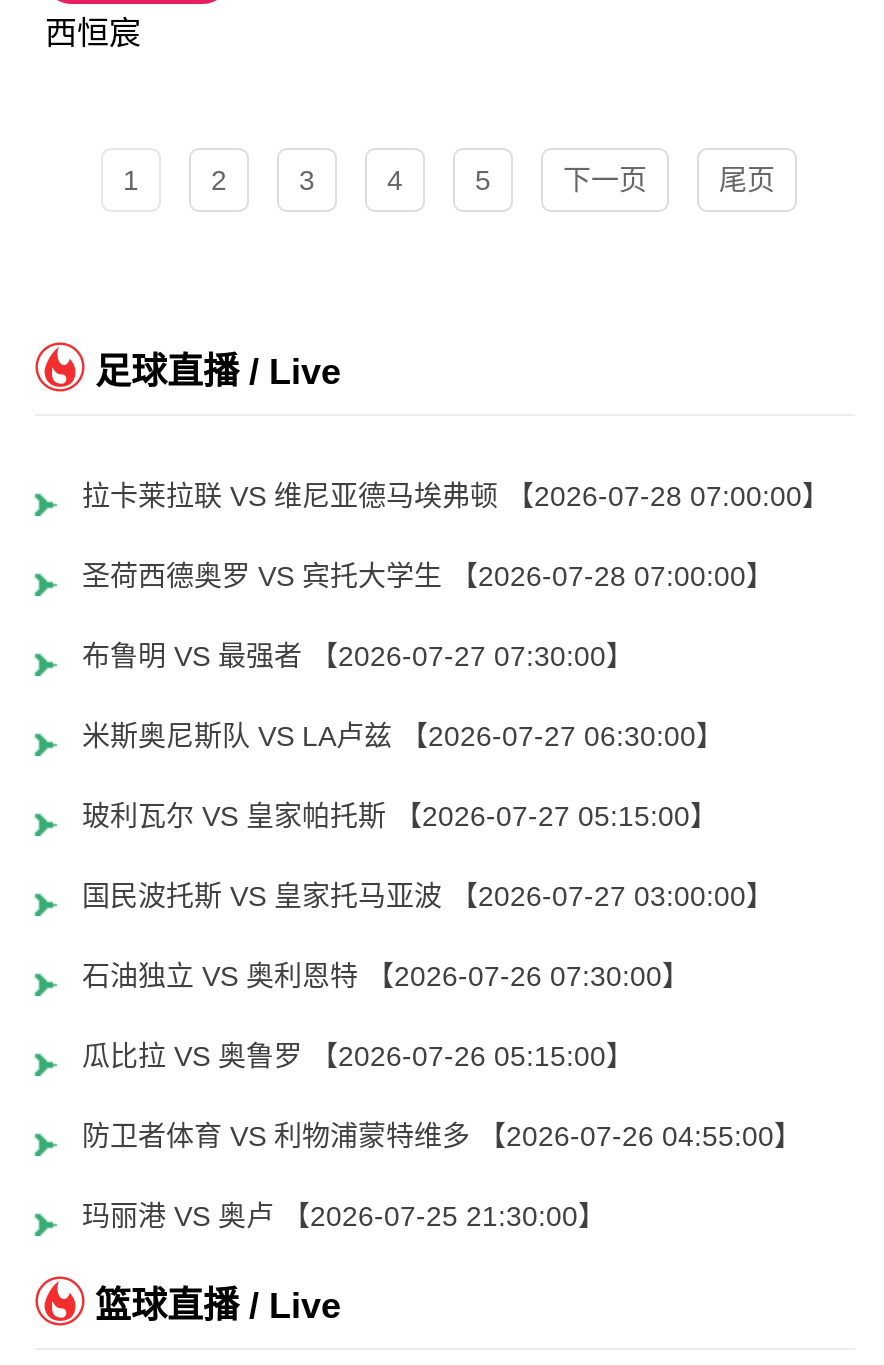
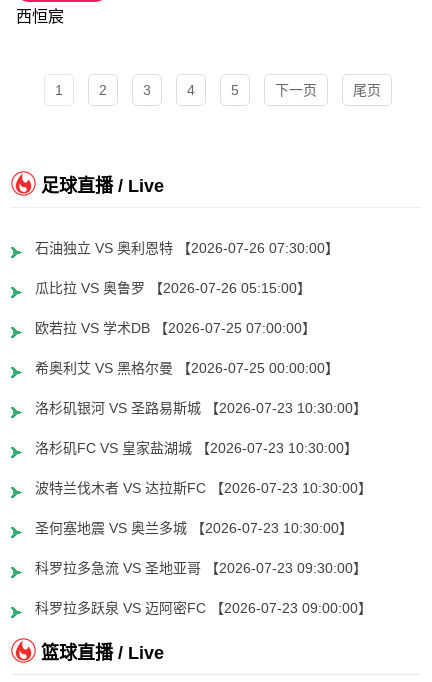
[82,480,830,912] 拉卡莱拉联 VS 维尼亚德马埃弗顿 【2026-07-28 07:00:00】 | 圣荷西德奥罗 VS 宾托大学生 【2026-07-28 07:00:00】 | 布鲁明 VS 最强者 【2026-07-27 07:30:00】 | 米斯奥尼斯队 VS LA卢兹 【2026-07-27 06:30:00】 | 玻利瓦尔 VS 皇家帕托斯 【2026-07-27 05:15:00】 | 国民波托斯 VS 皇家托马亚波 【2026-07-27 03:00:00】 -> none
moved [82,960,690,1072] -> [34,240,338,296]: 石油独立 VS 奥利恩特 【2026-07-26 07:30:00】 | 瓜比拉 VS 奥鲁罗 【2026-07-26 05:15:00】
[82,1120,802,1232] 防卫者体育 VS 利物浦蒙特维多 【2026-07-26 04:55:00】 | 玛丽港 VS 奥卢 【2026-07-25 21:30:00】 -> [34,320,371,616] 欧若拉 VS 学术DB 【2026-07-25 07:00:00】 | 希奥利艾 VS 黑格尔曼 【2026-07-25 00:00:00】 | 洛杉矶银河 VS 圣路易斯城 【2026-07-23 10:30:00】 | 洛杉矶FC VS 皇家盐湖城 【2026-07-23 10:30:00】 | 波特兰伐木者 VS 达拉斯FC 【2026-07-23 10:30:00】 | 圣何塞地震 VS 奥兰多城 【2026-07-23 10:30:00】 | 科罗拉多急流 VS 圣地亚哥 【2026-07-23 09:30:00】 | 科罗拉多跃泉 VS 迈阿密FC 【2026-07-23 09:00:00】

